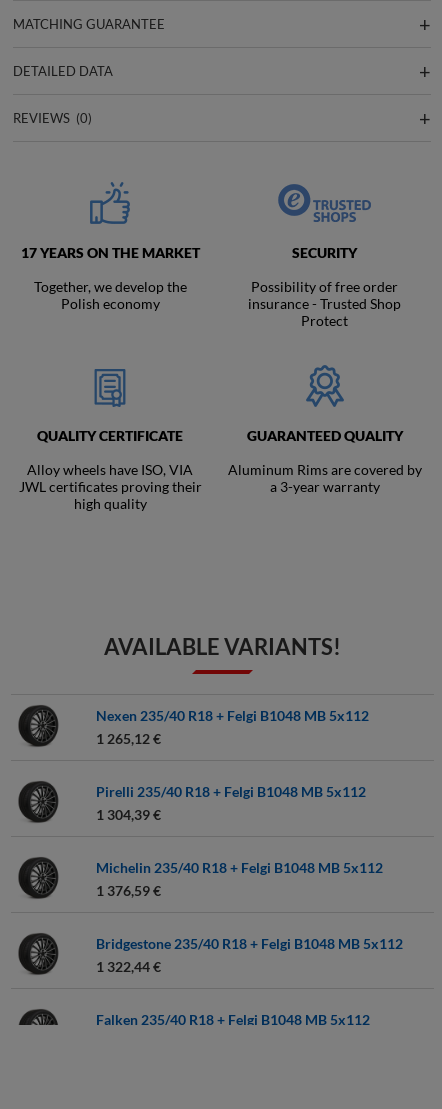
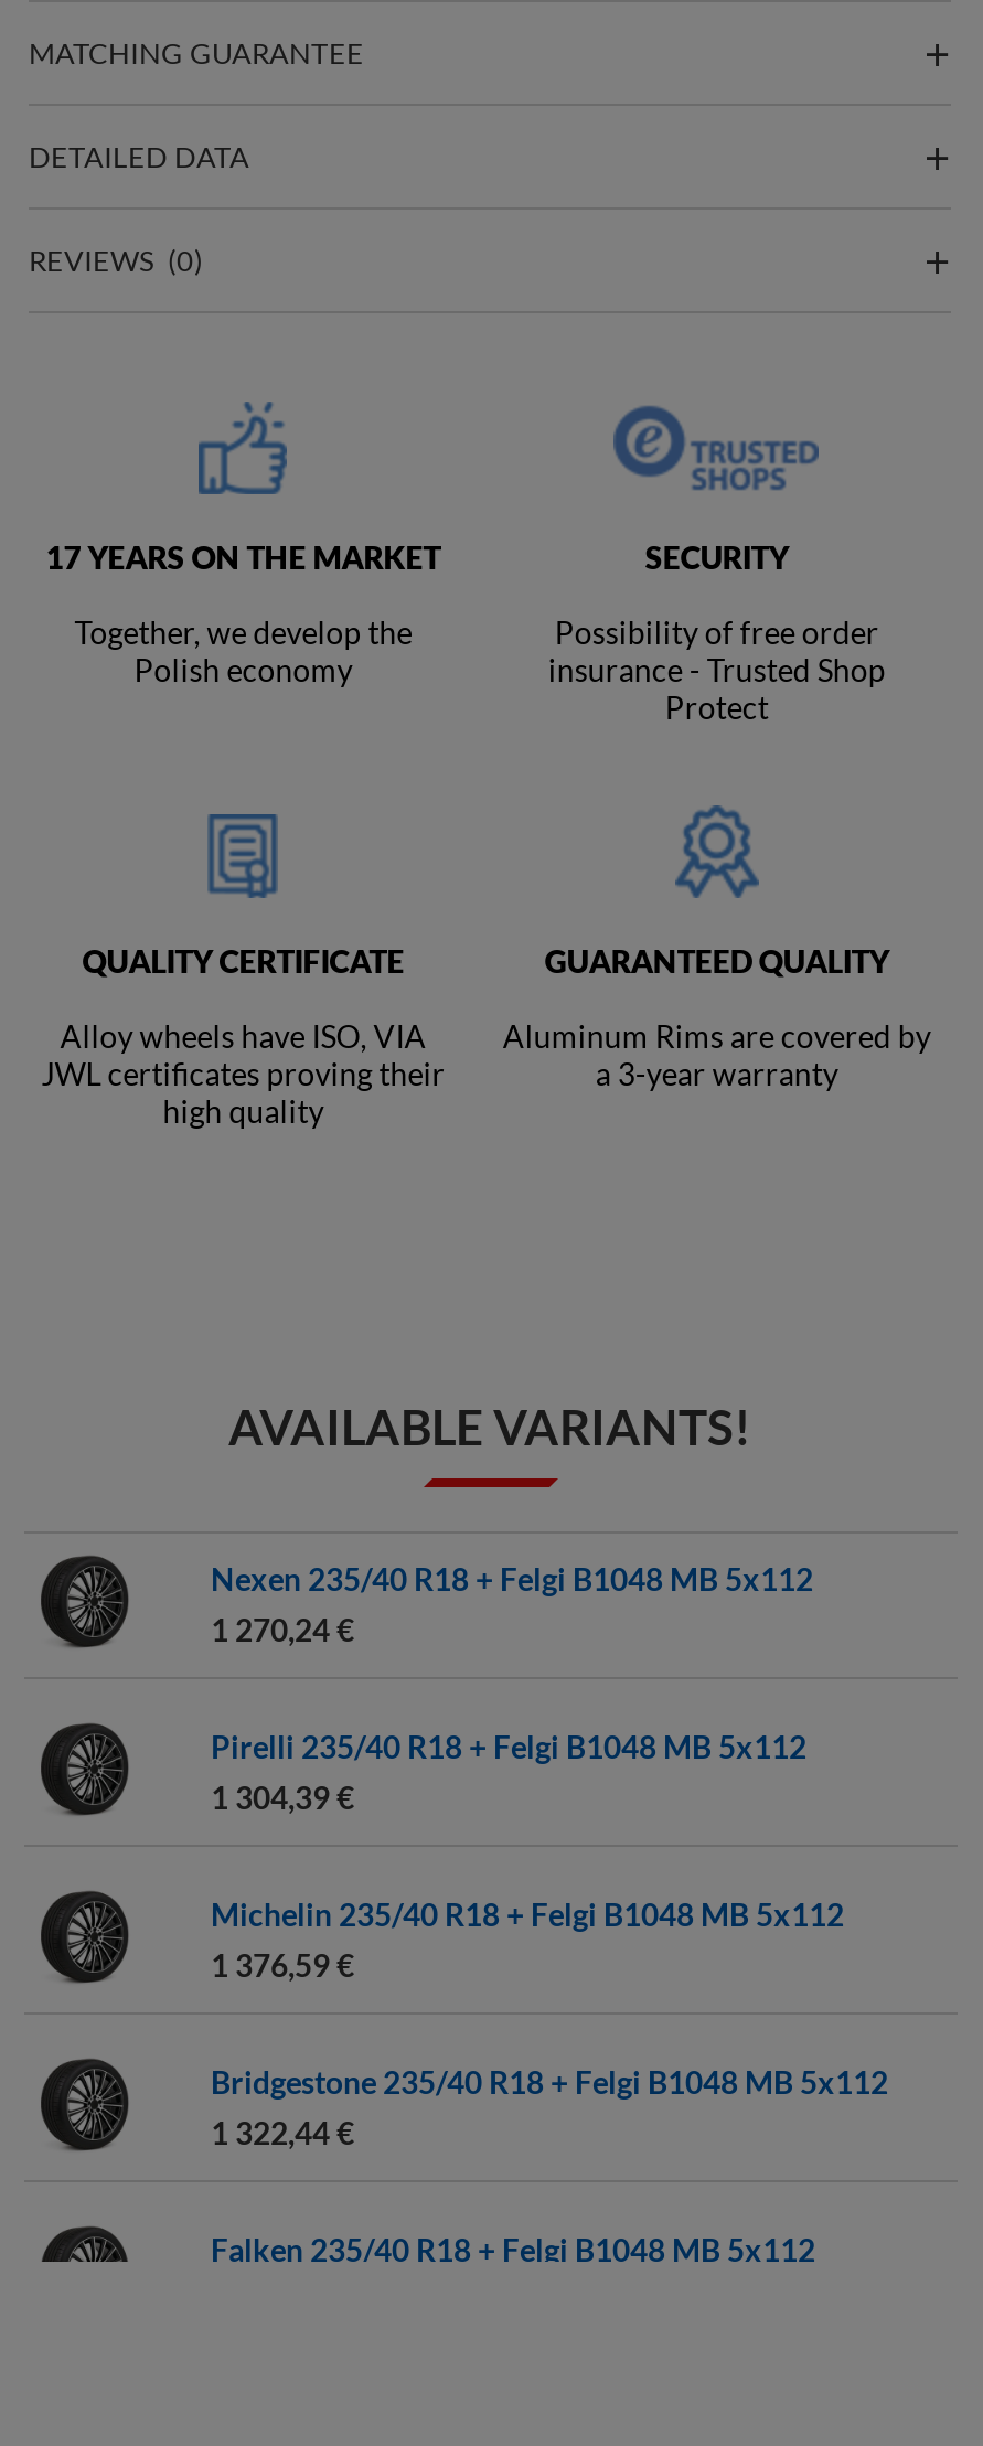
[95,730,160,747] 1 265,12 € -> [211,1611,354,1648] 1 270,24 €

